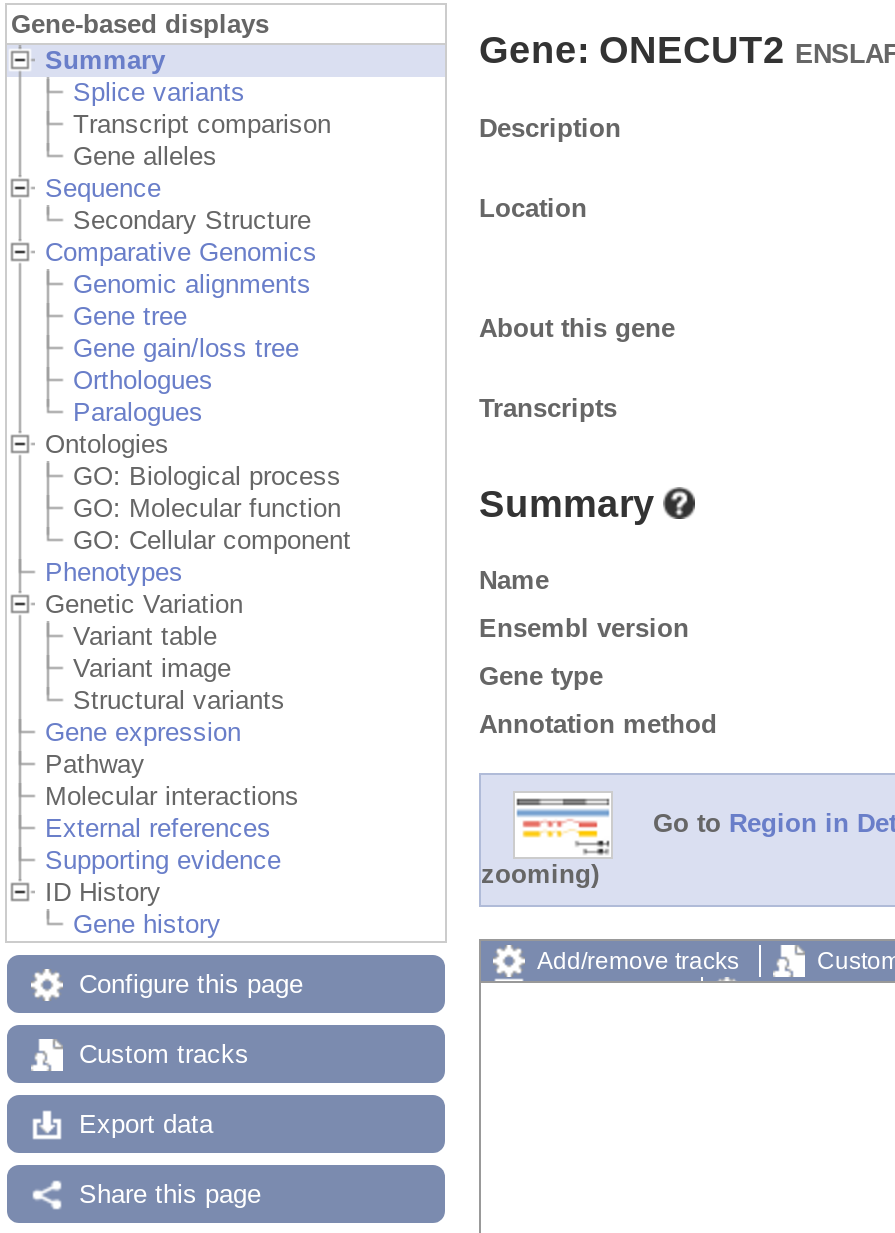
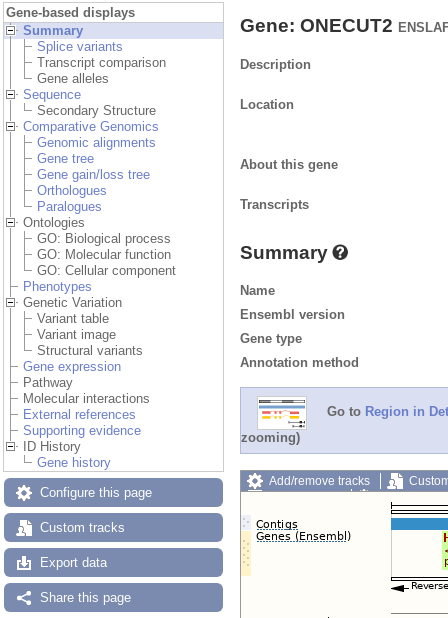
none -> [241,516,352,577] [image]
none -> [389,506,445,594] [image]

